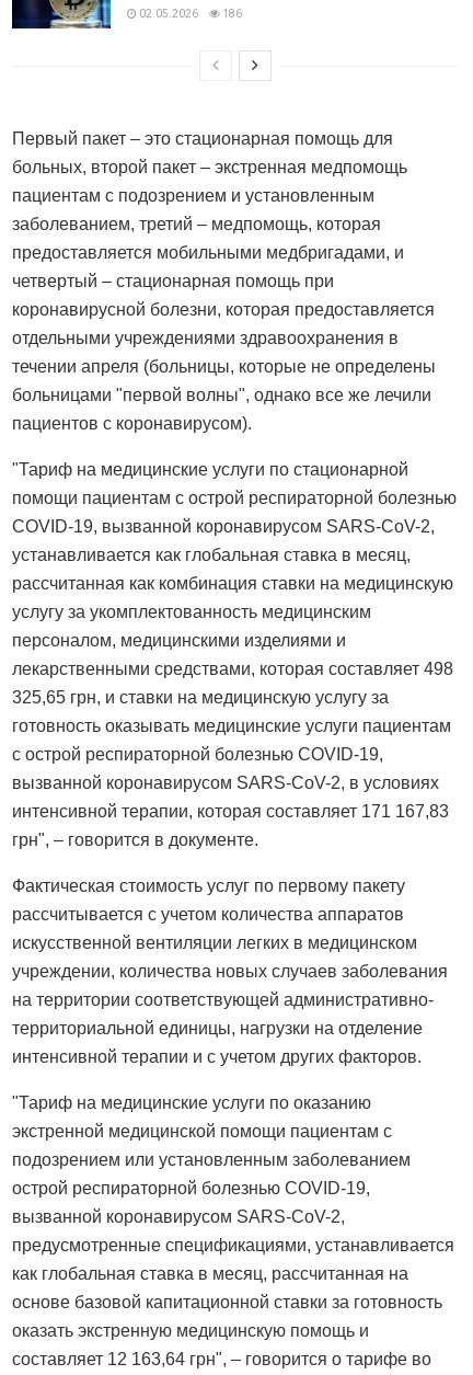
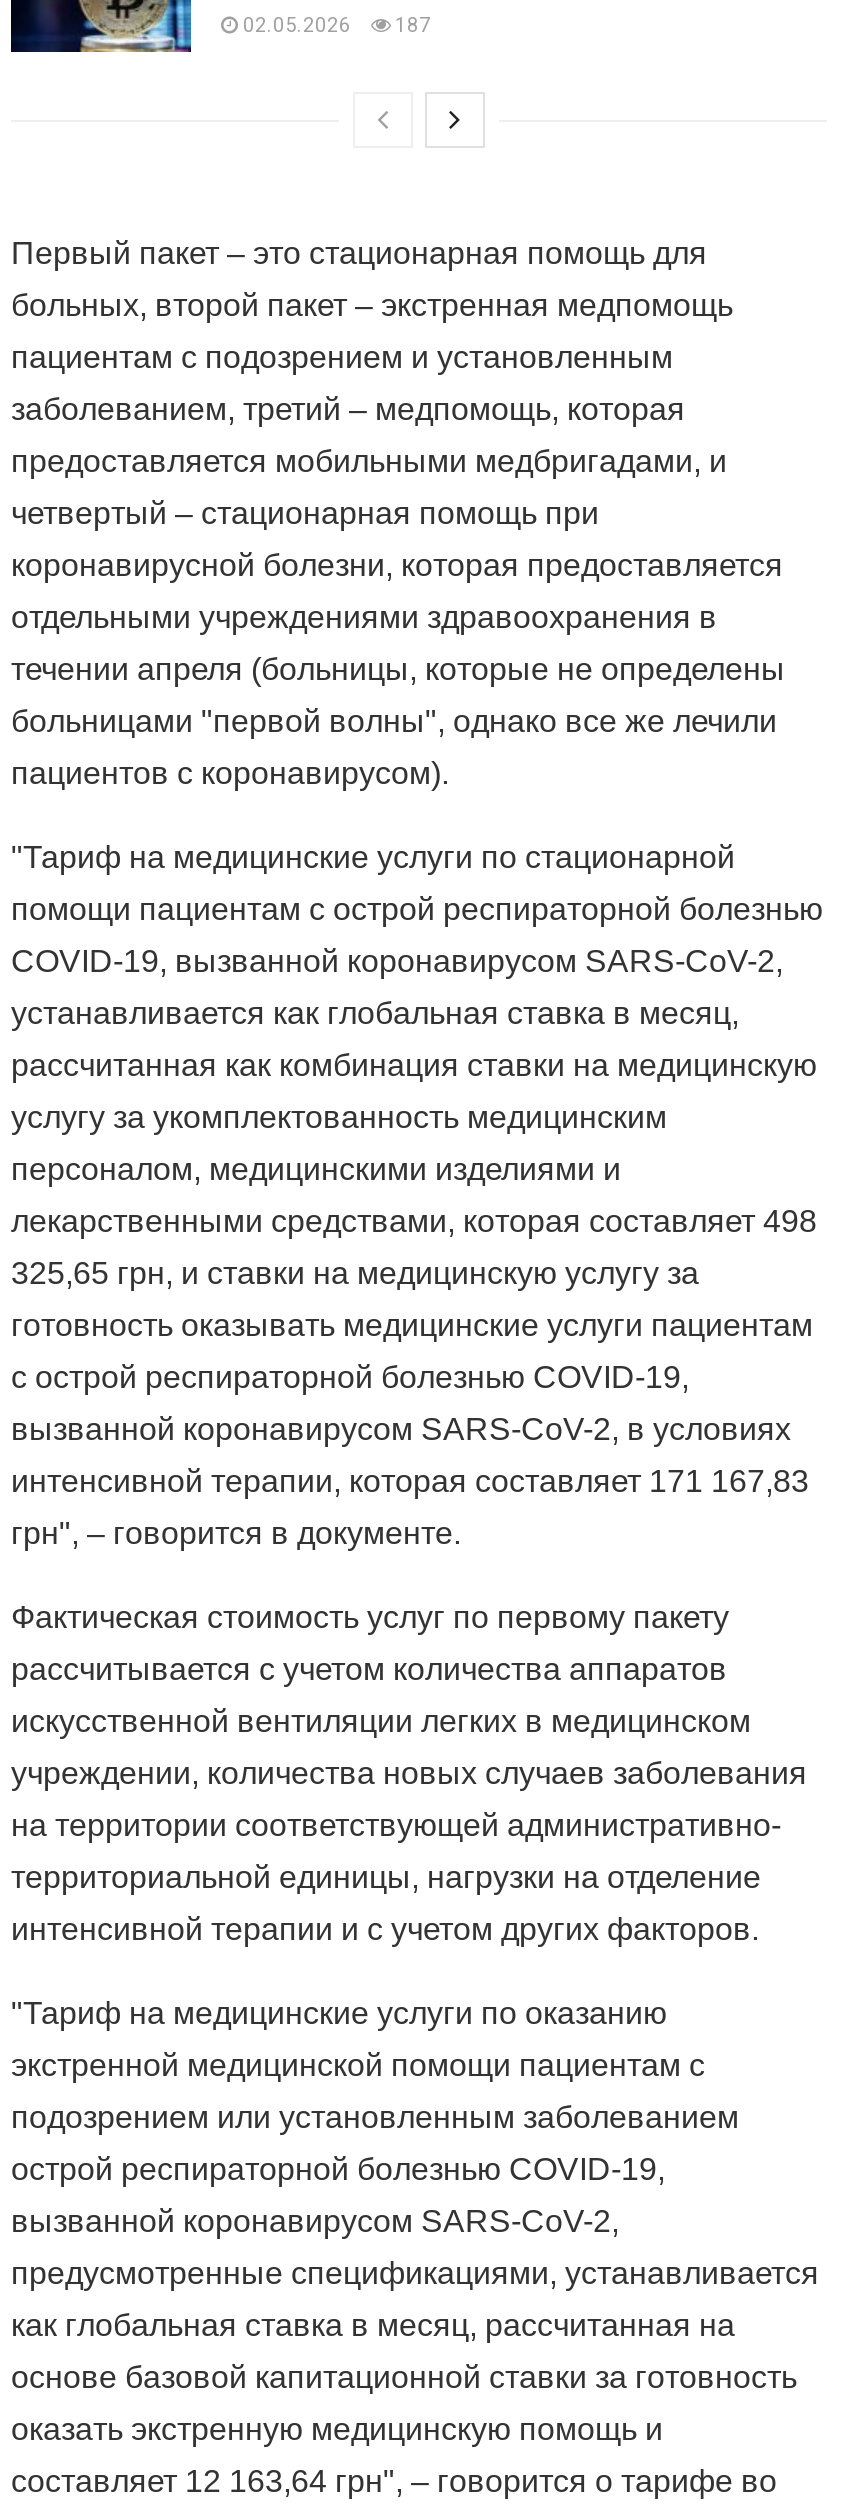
[137,8,242,20] 02.05.2026 186 -> [239,15,431,37] 02.05.2026 187

